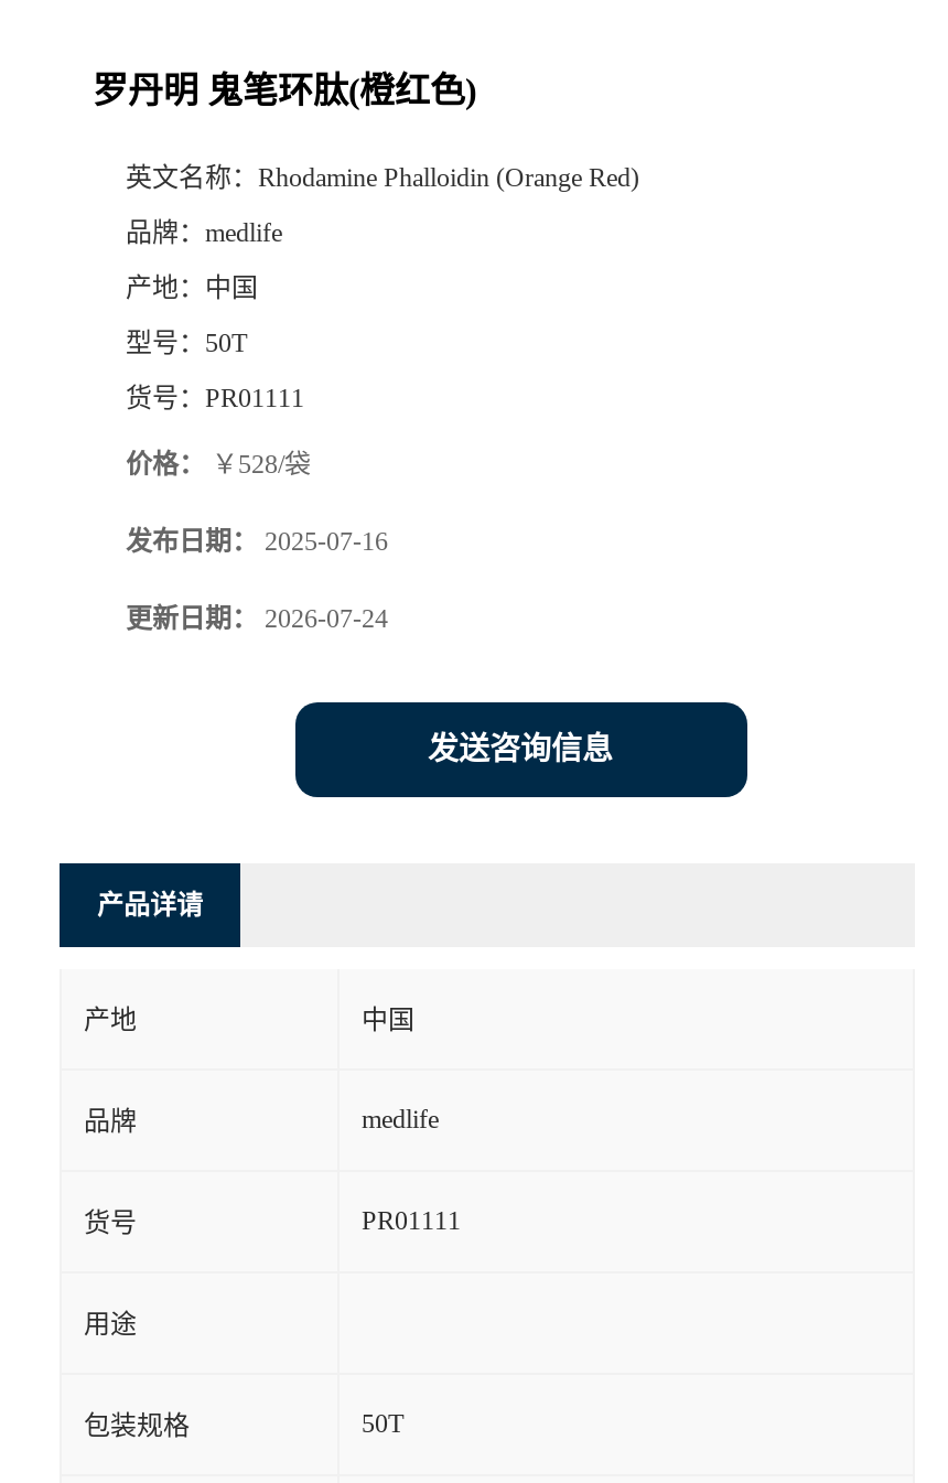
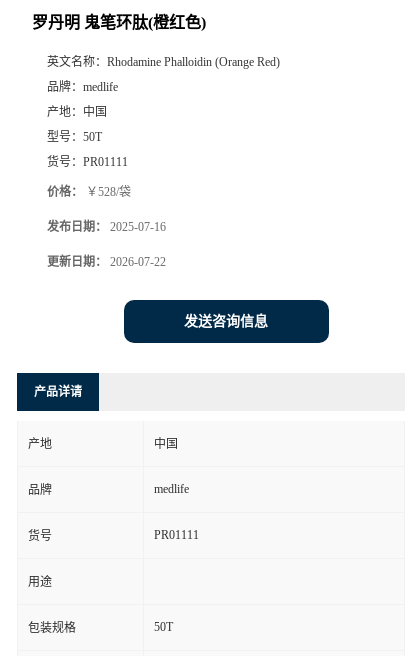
[126,603,388,634] 更新日期：2026-07-24 -> [47,255,166,269] 更新日期：2026-07-22

